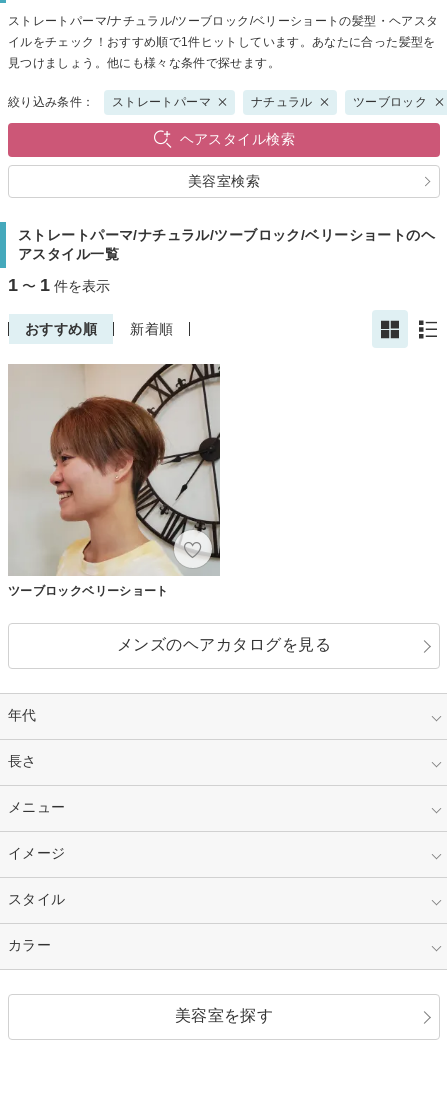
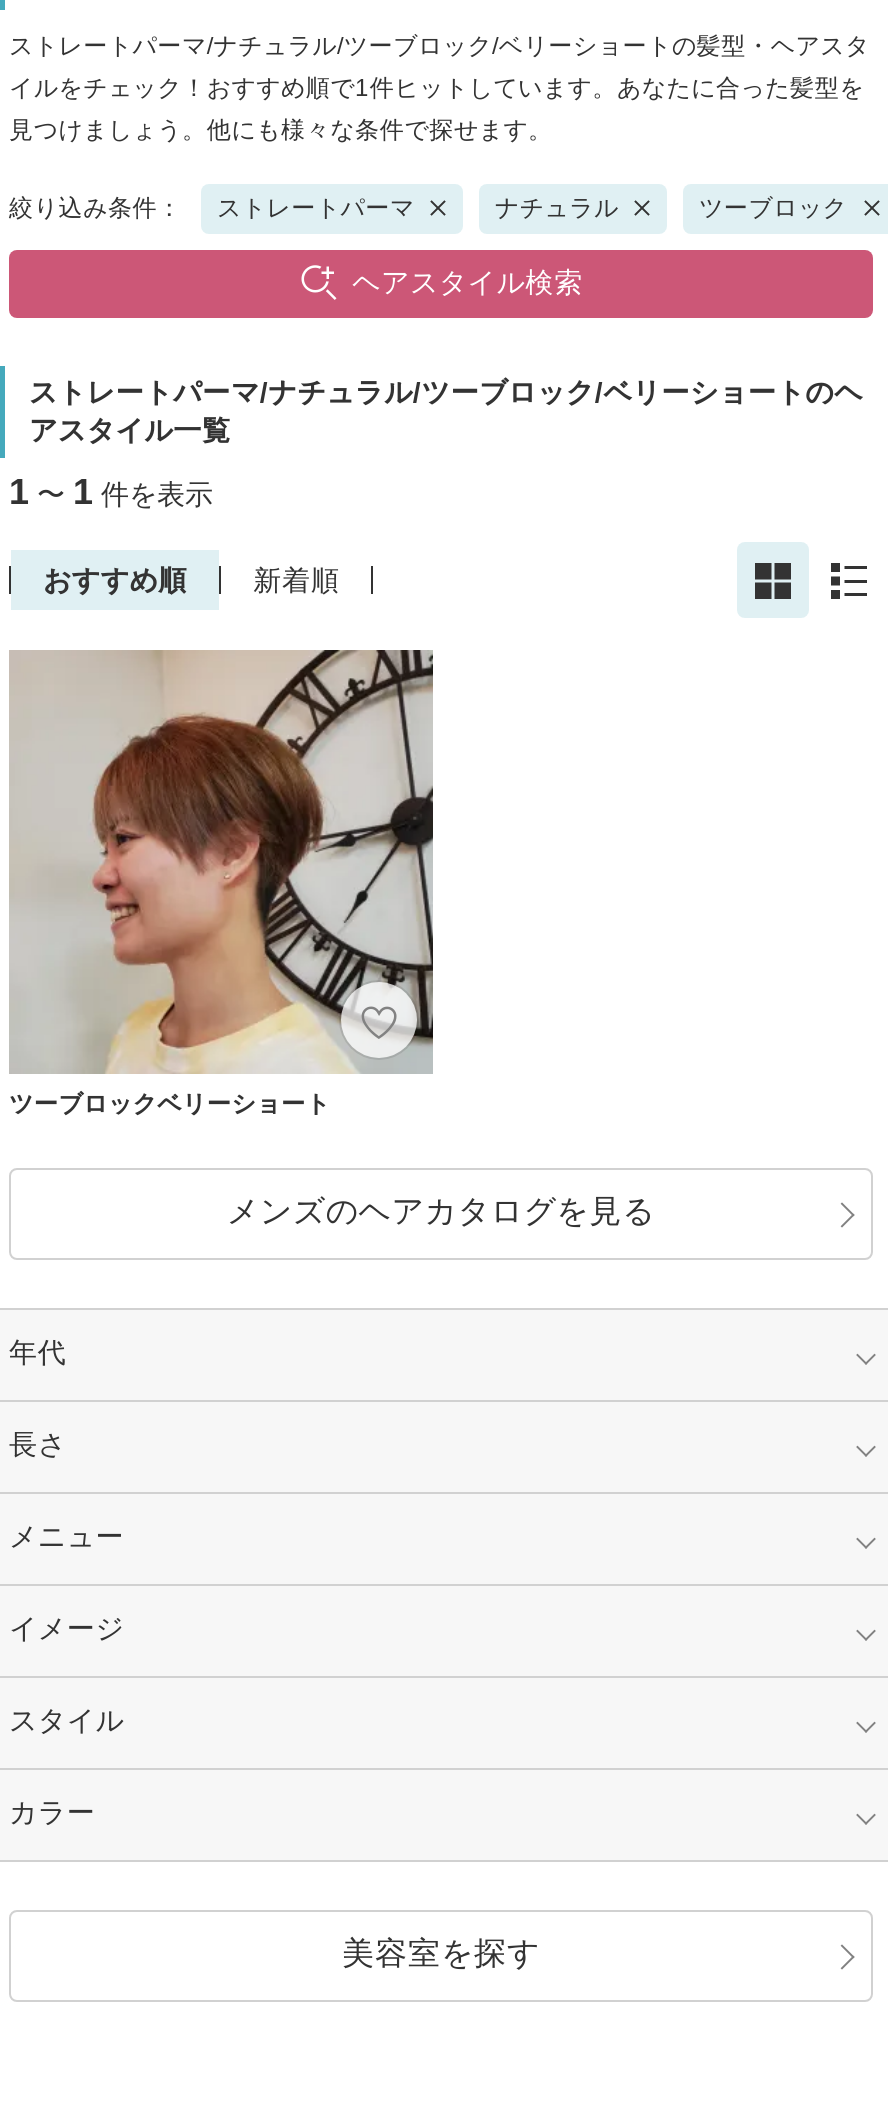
[188,173,260,189] 美容室検索 -> none

